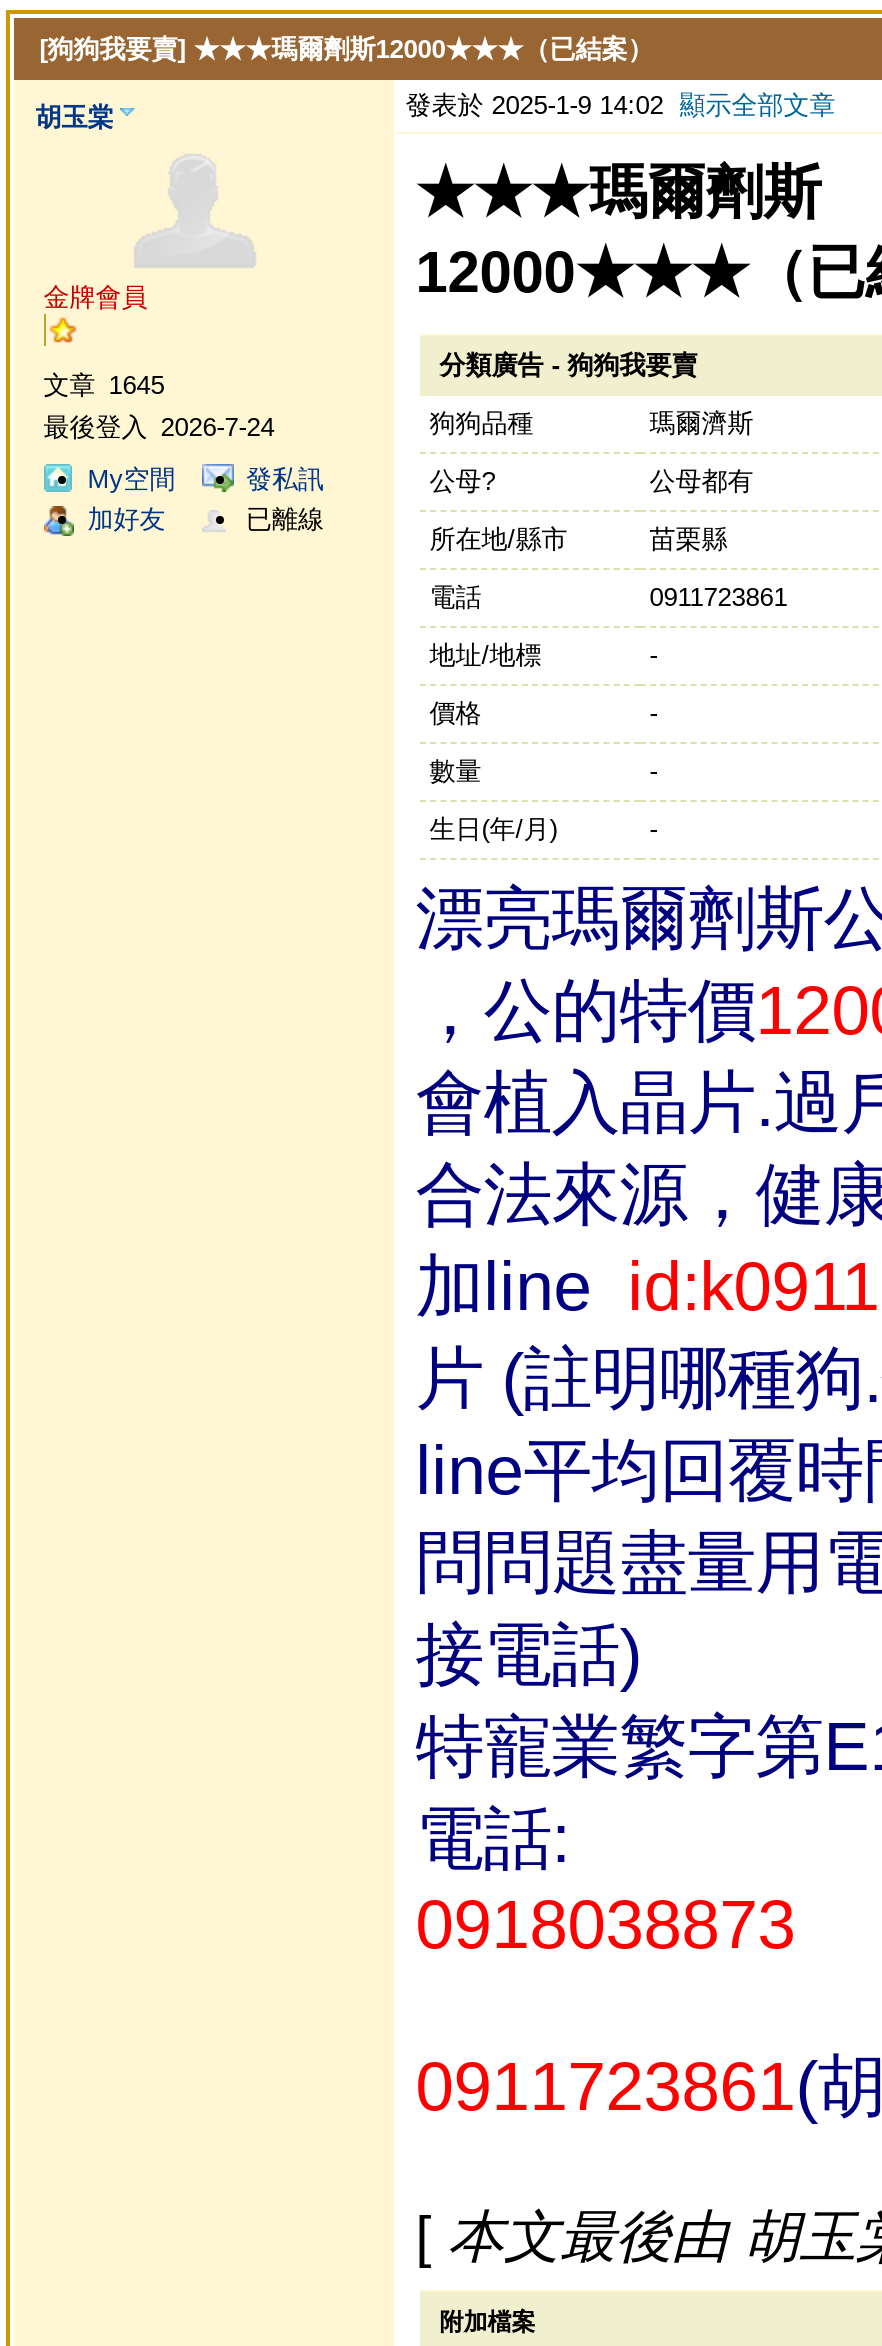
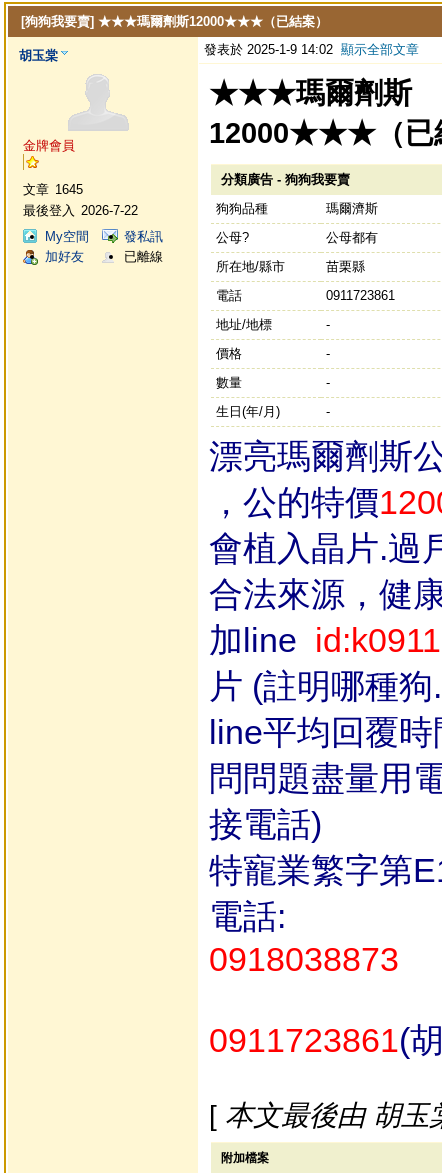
[44,412,283,442] 最後登入 2026-7-24 -> [23,203,142,218] 最後登入 2026-7-22

